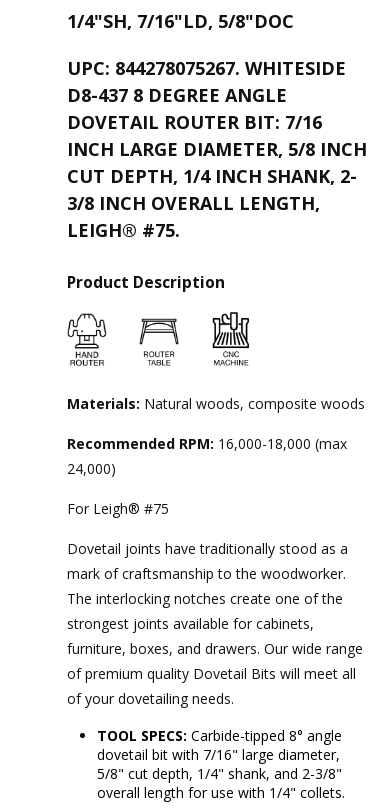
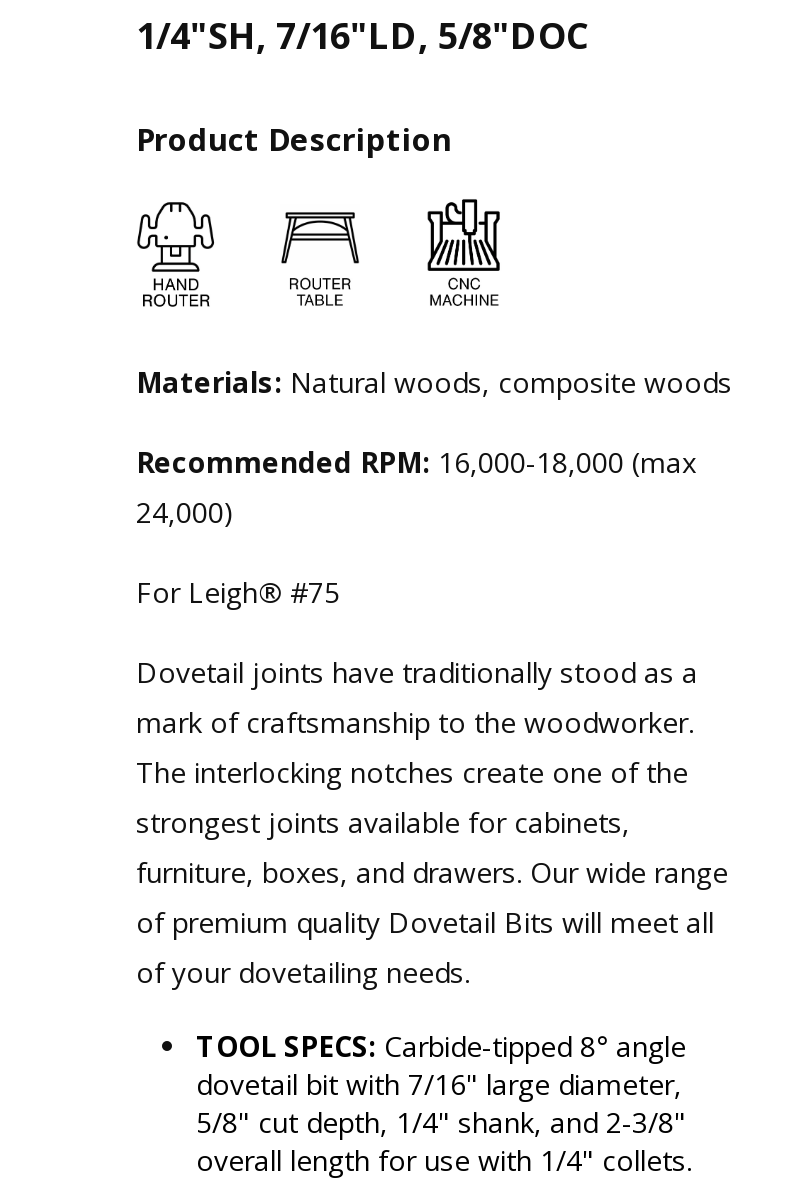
[67,56,367,242] UPC: 844278075267. WHITESIDE | D8-437 8 DEGREE ANGLE | DOVETAIL ROUTER BIT: 7/16 | INCH LARGE DIAMETER, 5/8 INCH | CUT DEPTH, 1/4 INCH SHANK, 2- | 3/8 INCH OVERALL LENGTH, | LEIGH® #75. -> none

